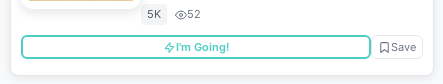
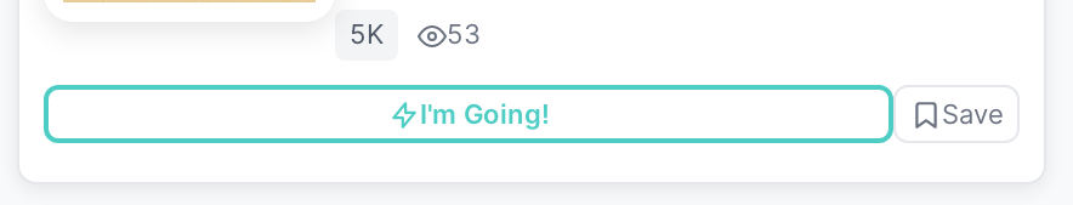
[147,7,201,21] 5K 52 -> [350,17,481,51] 5K 53

